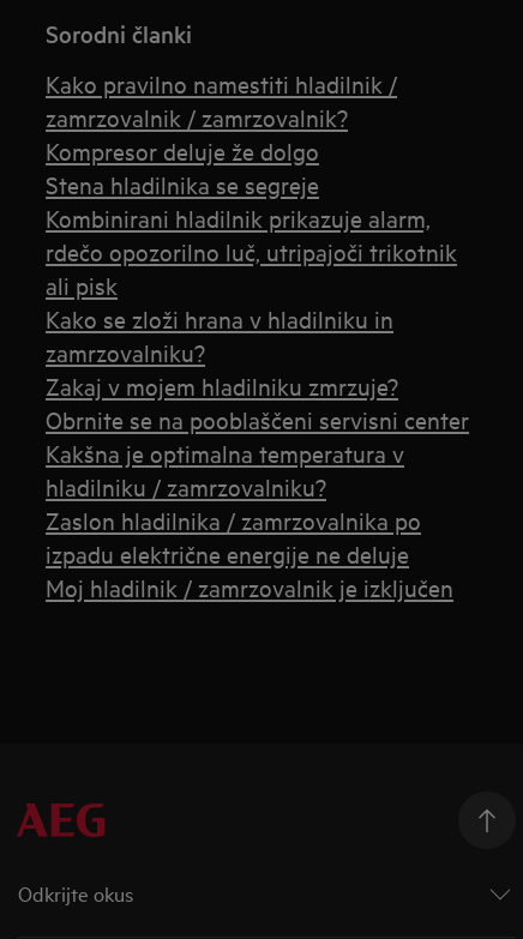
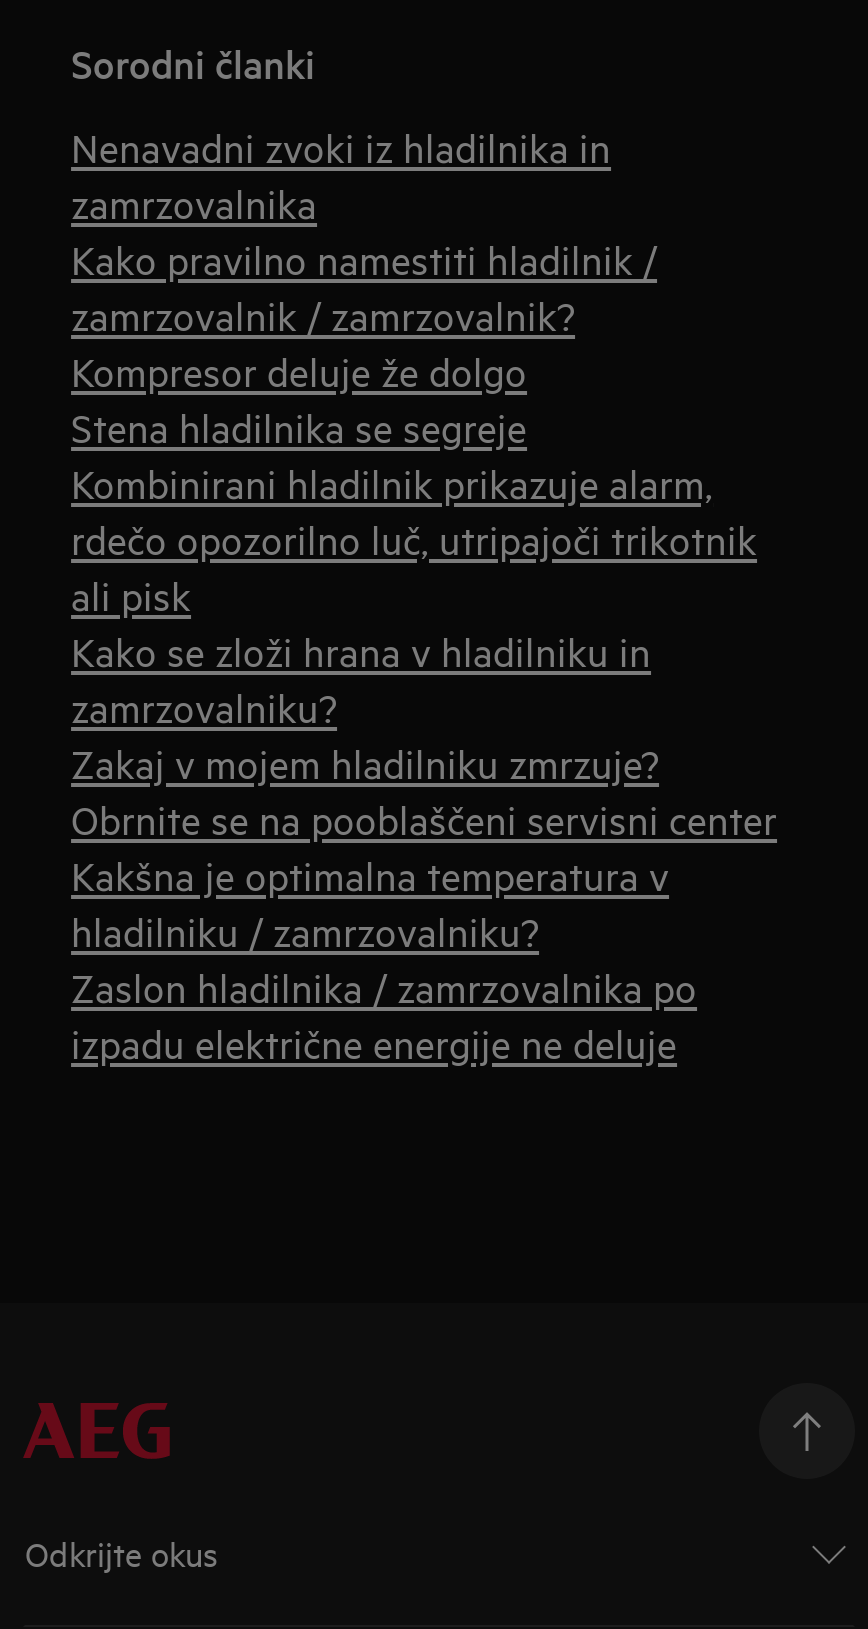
none -> [71,121,611,227] Nenavadni zvoki iz hladilnika in | zamrzovalnika
moved [46,68,469,568] -> [71,233,777,1067]: Kako pravilno namestiti hladilnik / | zamrzovalnik / zamrzovalnik? | Kompresor deluje že dolgo | ... | Zaslon hladilnika / zamrzovalnika po | izpadu električne energije ne deluje
[46,572,453,602] Moj hladilnik / zamrzovalnik je izključen -> none

